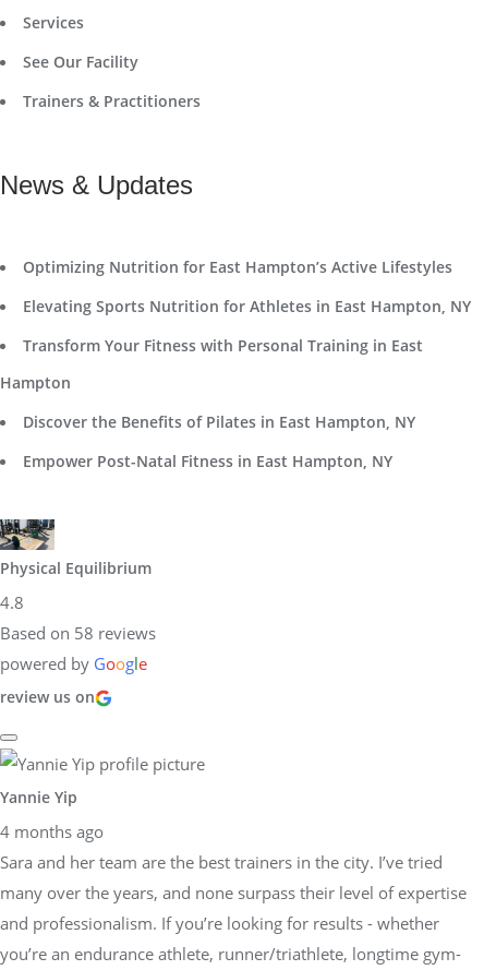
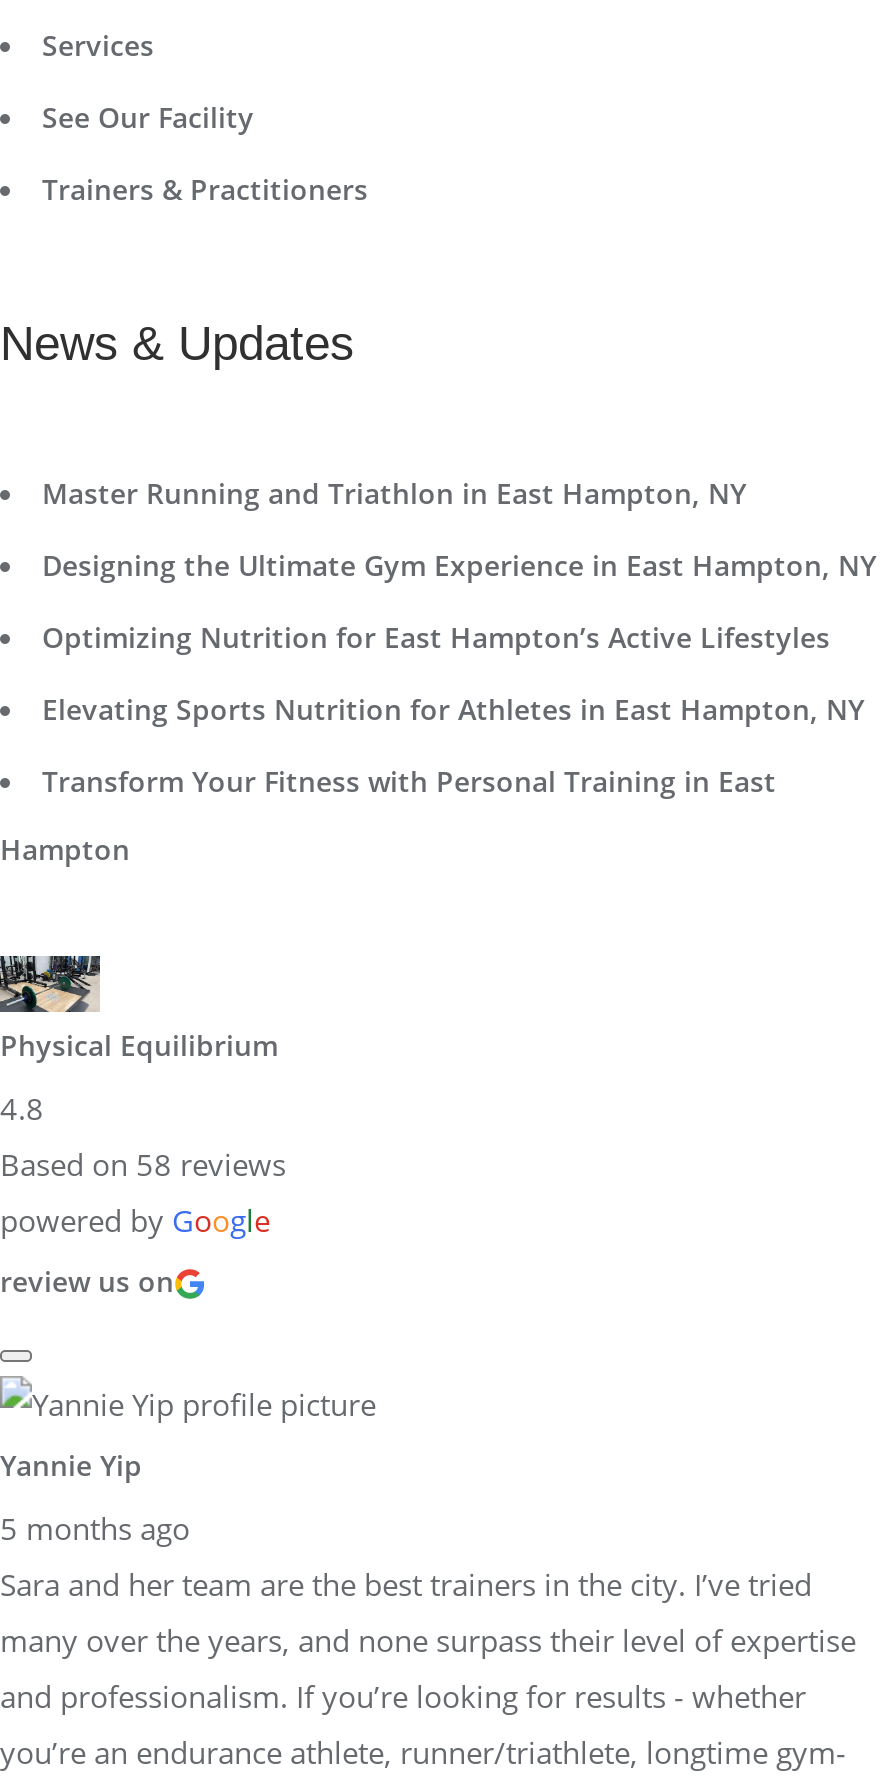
none -> [42,473,876,583] Master Running and Triathlon in East Hampton, NY | Designing the Ultimate Gym Experience in East Hampton, NY
moved [0,256,471,392] -> [0,617,864,867]: Optimizing Nutrition for East Hampton’s Active Lifestyles | Elevating Sports Nutrition for Athletes in East Hampton, NY | Transform Your Fitness with Personal Training in East | Hampton
[23,411,415,471] Discover the Benefits of Pilates in East Hampton, NY | Empower Post-Natal Fitness in East Hampton, NY -> none
[0,820,104,842] 4 months ago -> [0,1507,190,1547] 5 months ago

